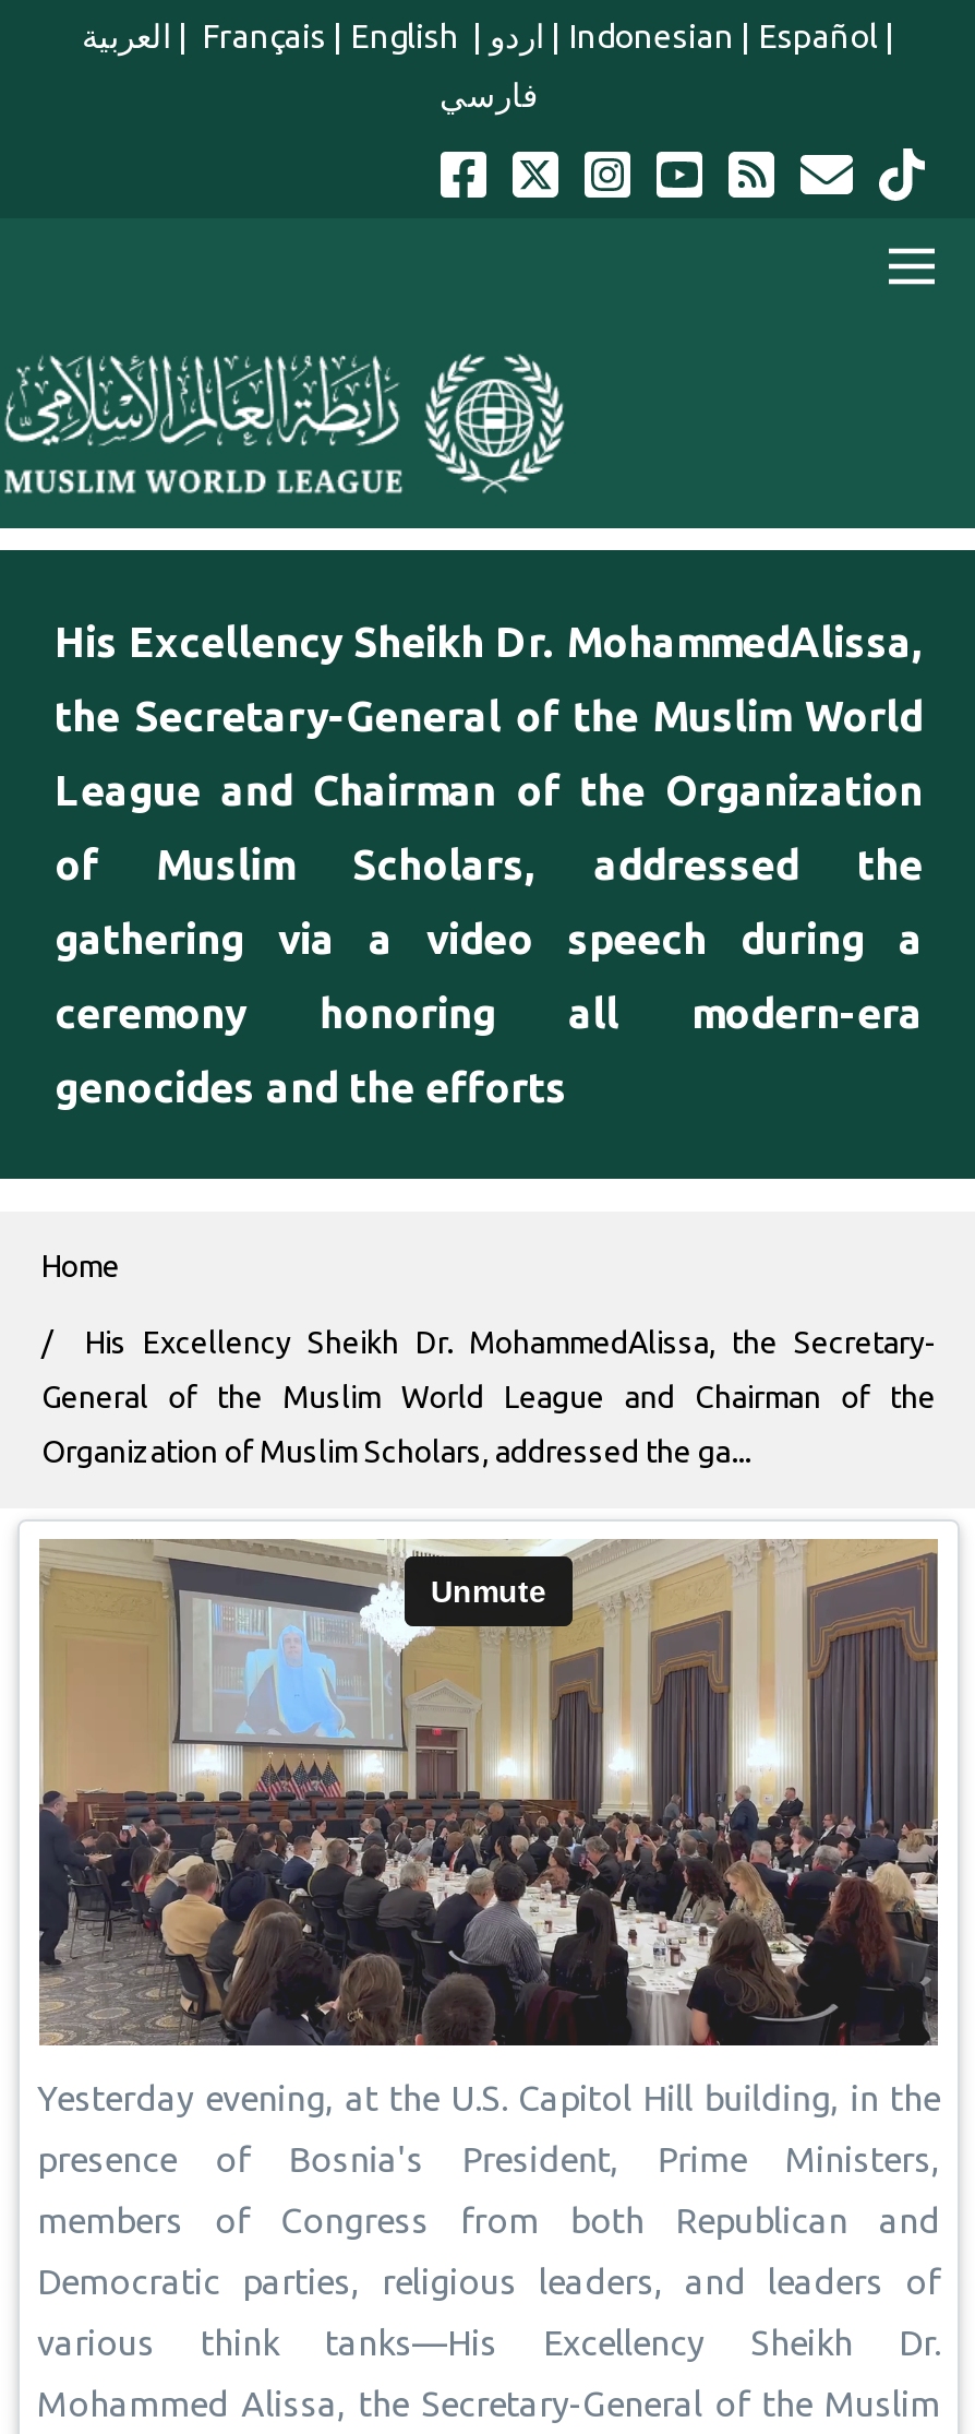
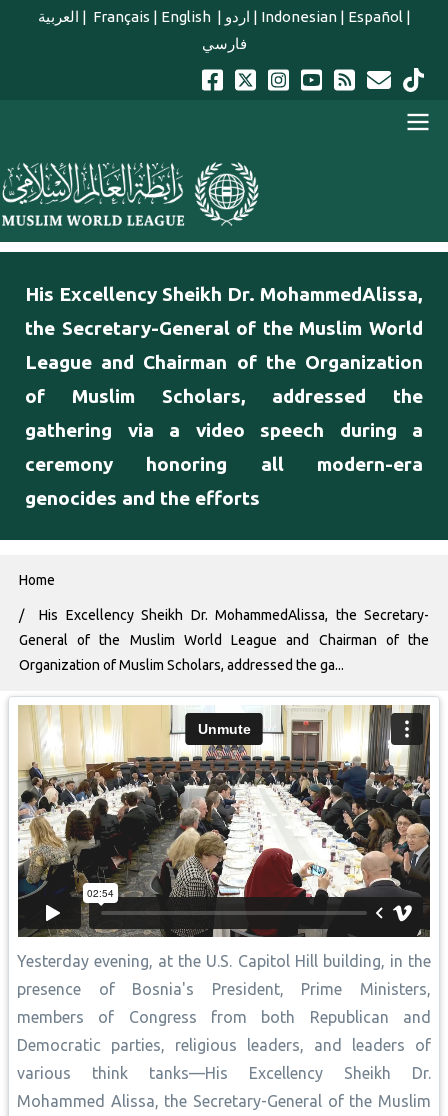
[37,1539,940,2045] [image] -> [18,704,431,937] [image]

